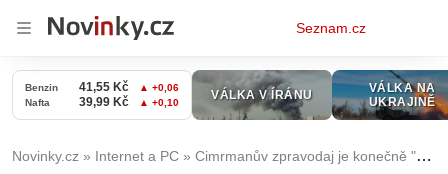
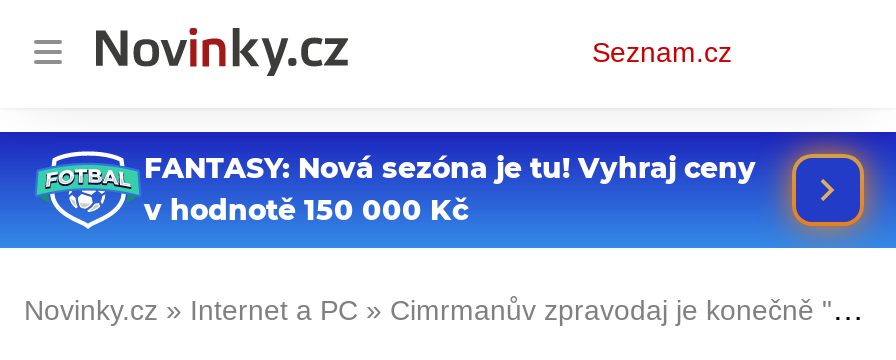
[3,68,445,125] [image] -> [6,130,890,250] [image]

